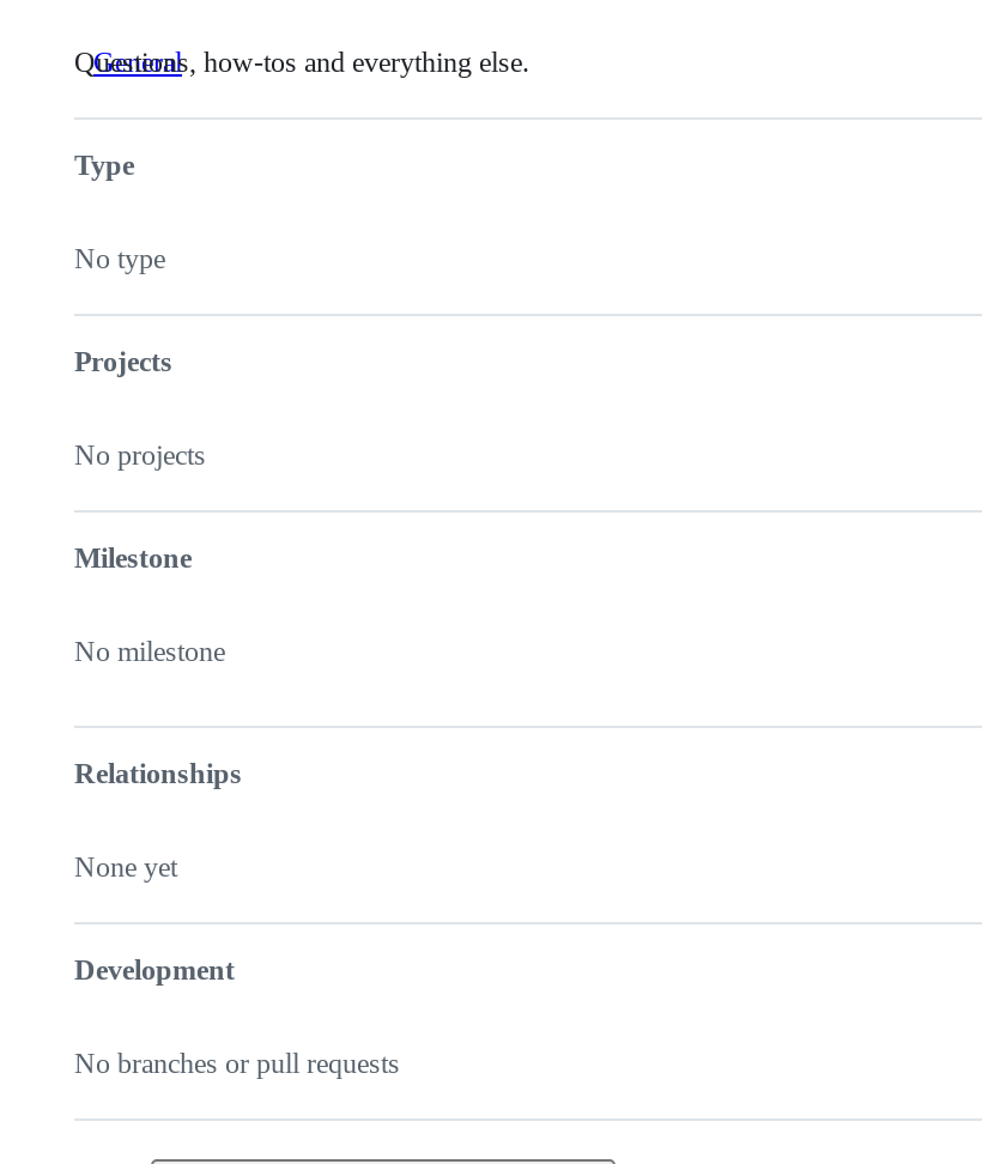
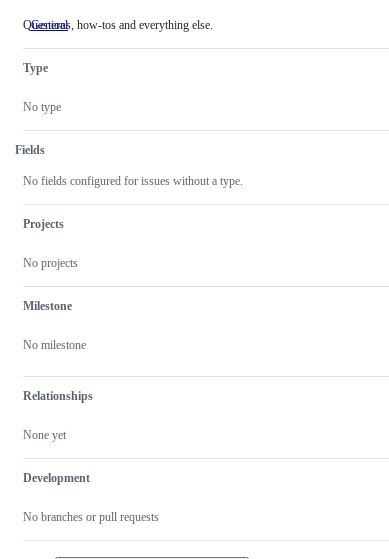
none -> [15,143,243,188] Fields | No fields configured for issues without a type.

